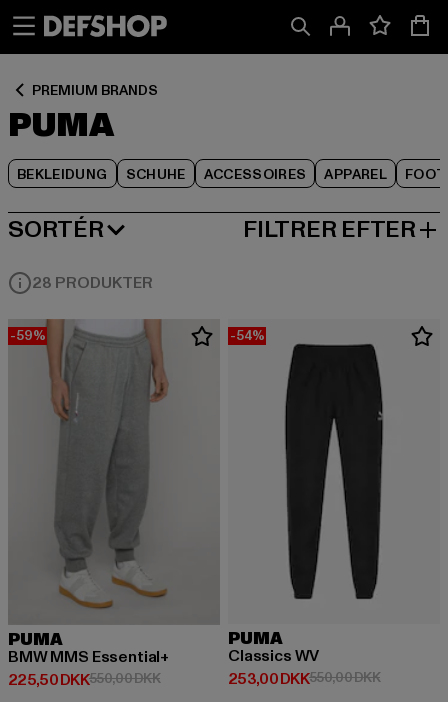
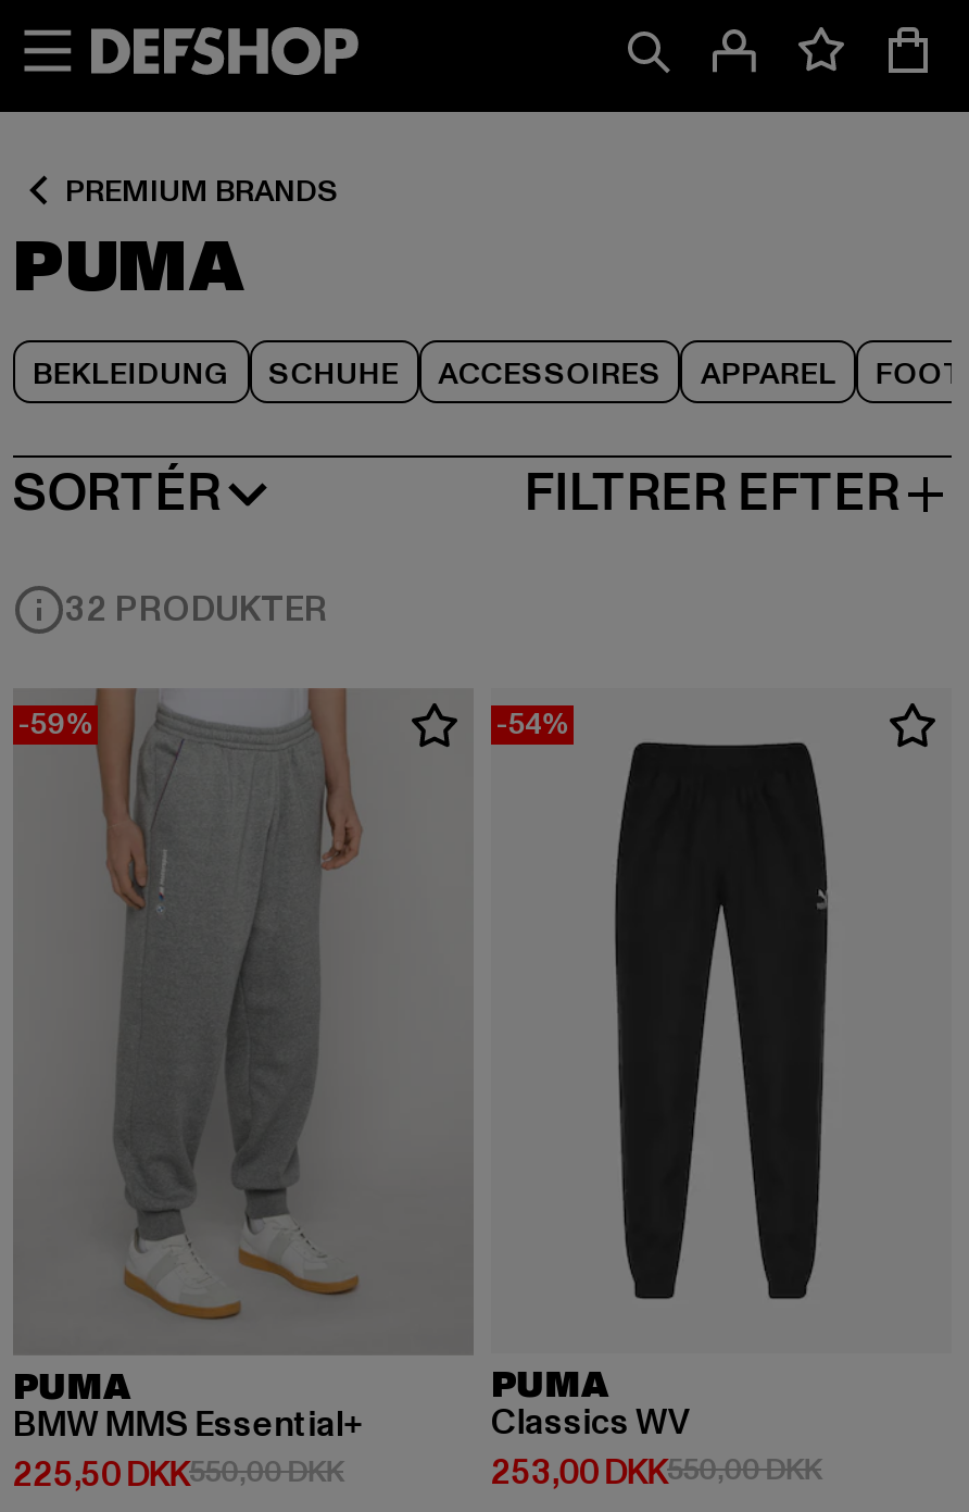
[32,272,153,294] 28 PRODUKTER -> [65,586,328,634] 32 PRODUKTER

